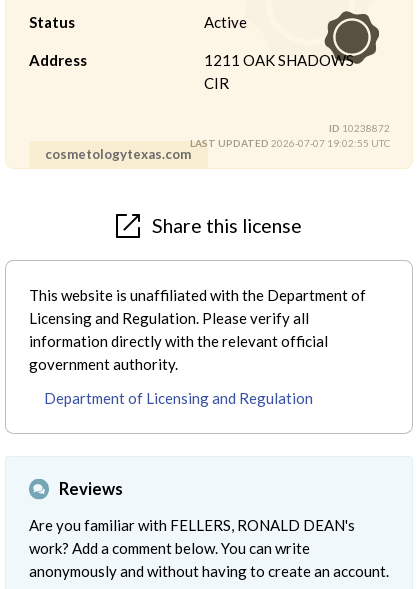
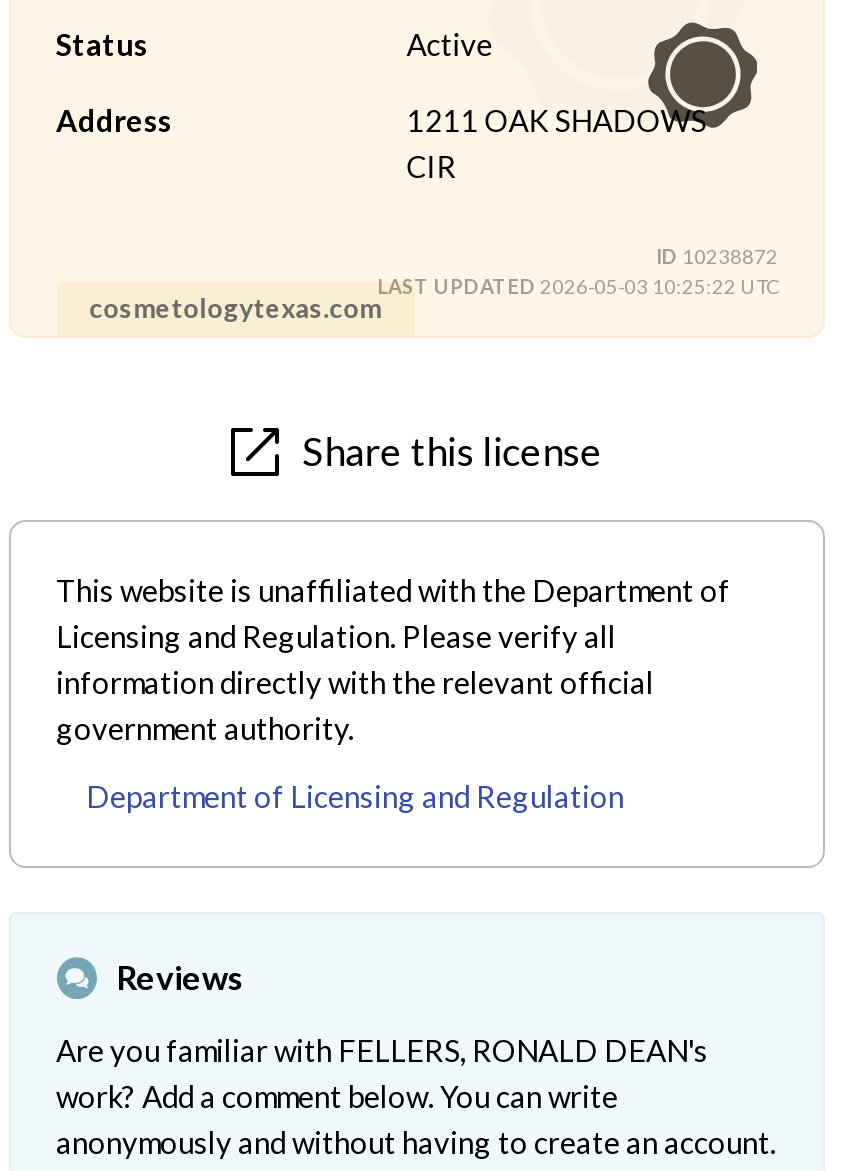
[189,137,389,149] LAST UPDATED 2026-07-07 19:02:55 UTC -> [378,275,778,299] LAST UPDATED 2026-05-03 10:25:22 UTC

